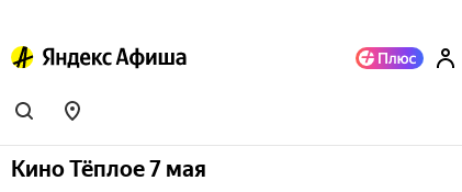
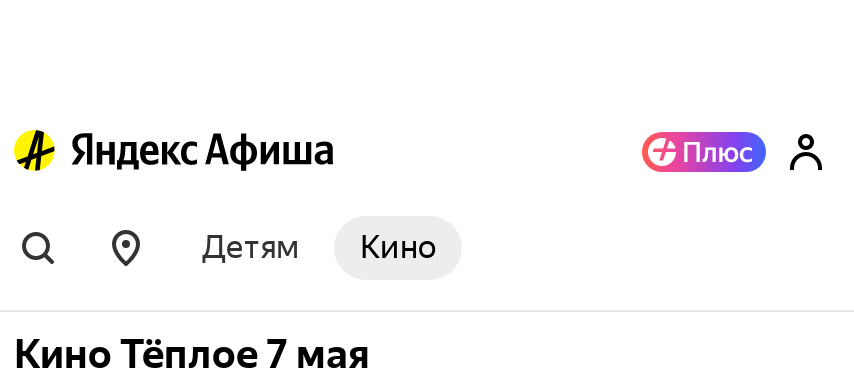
none -> [202,228,436,266] Детям | Кино

